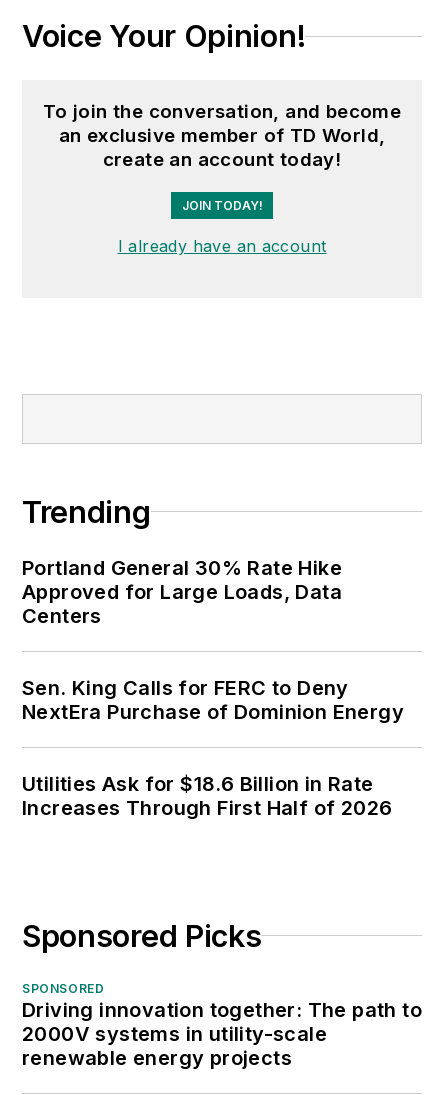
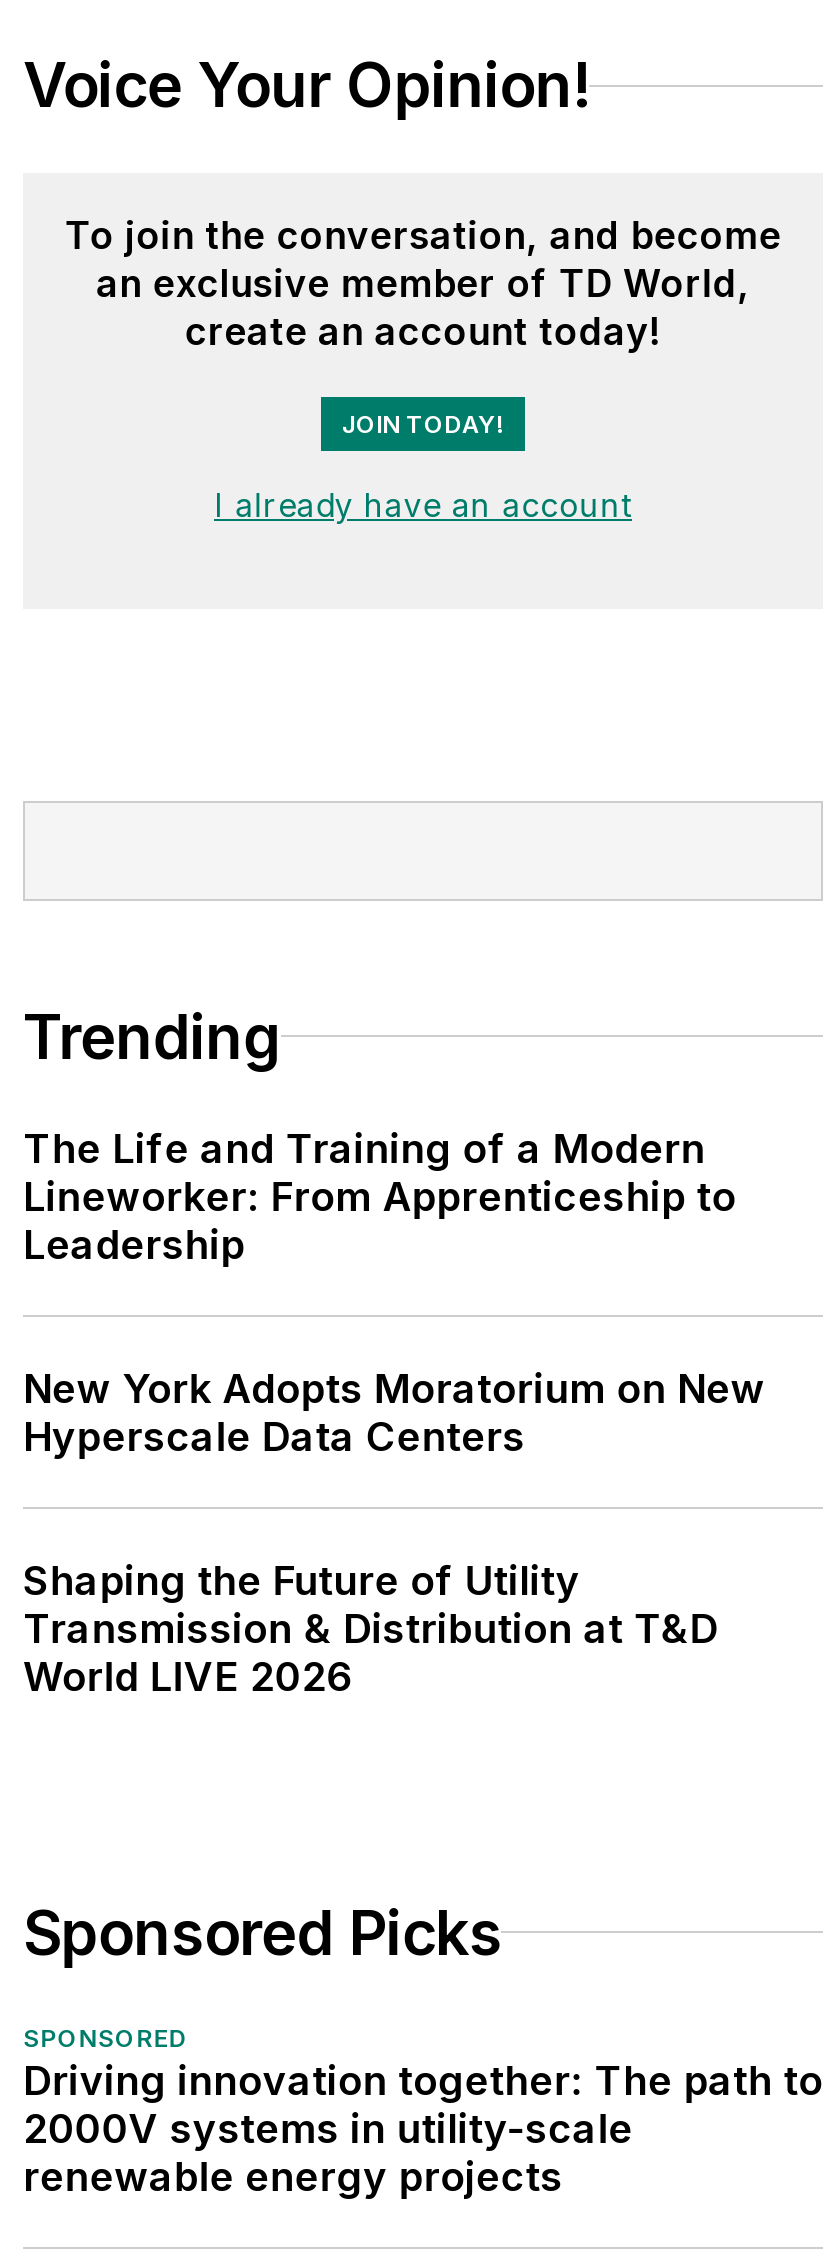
[22,556,342,628] Portland General 30% Rate Hike | Approved for Large Loads, Data | Centers -> [23,1125,736,1269] The Life and Training of a Modern | Lineworker: From Apprenticeship to | Leadership
[22,676,404,724] Sen. King Calls for FERC to Deny | NextEra Purchase of Dominion Energy -> [23,1365,765,1461] New York Adopts Moratorium on New | Hyperscale Data Centers
[22,772,392,820] Utilities Ask for $18.6 Billion in Rate | Increases Through First Half of 2026 -> [23,1557,718,1701] Shaping the Future of Utility | Transmission & Distribution at T&D | World LIVE 2026

